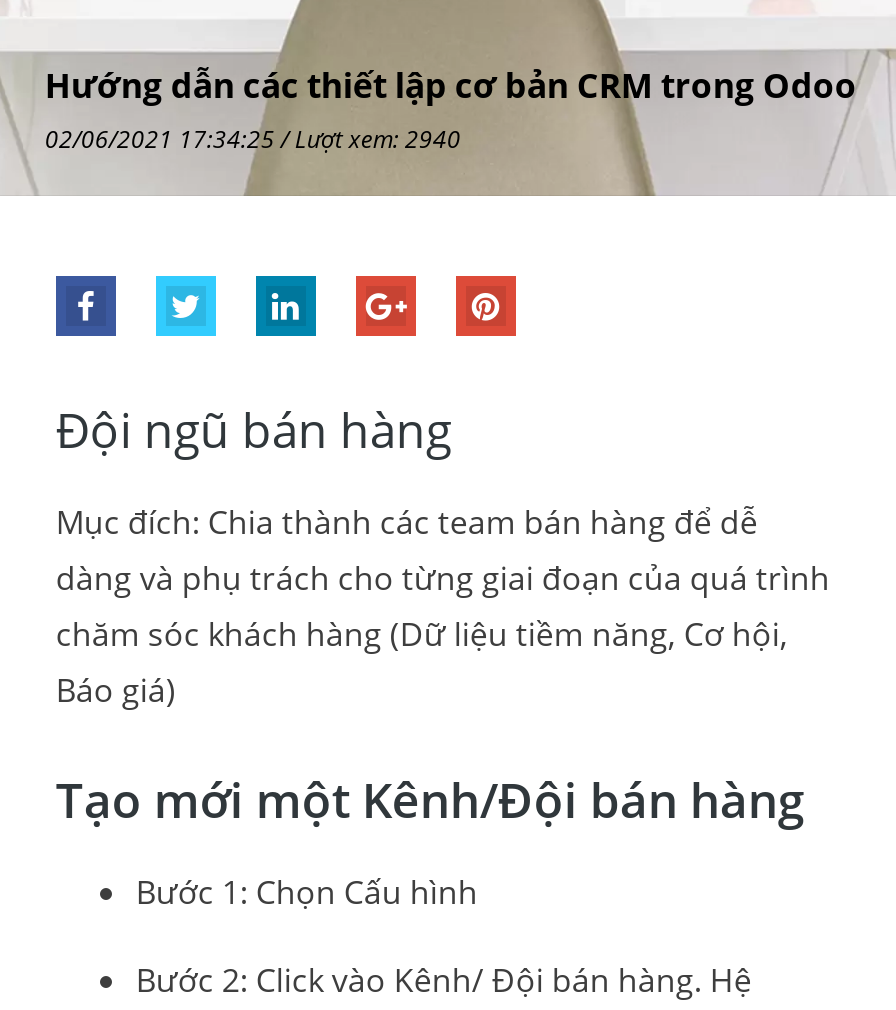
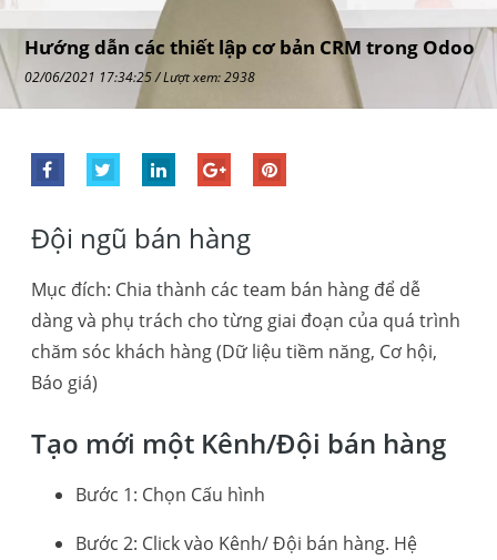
[45,122,461,156] 02/06/2021 17:34:25 / Lượt xem: 2940 -> [25,68,256,86] 02/06/2021 17:34:25 / Lượt xem: 2938

